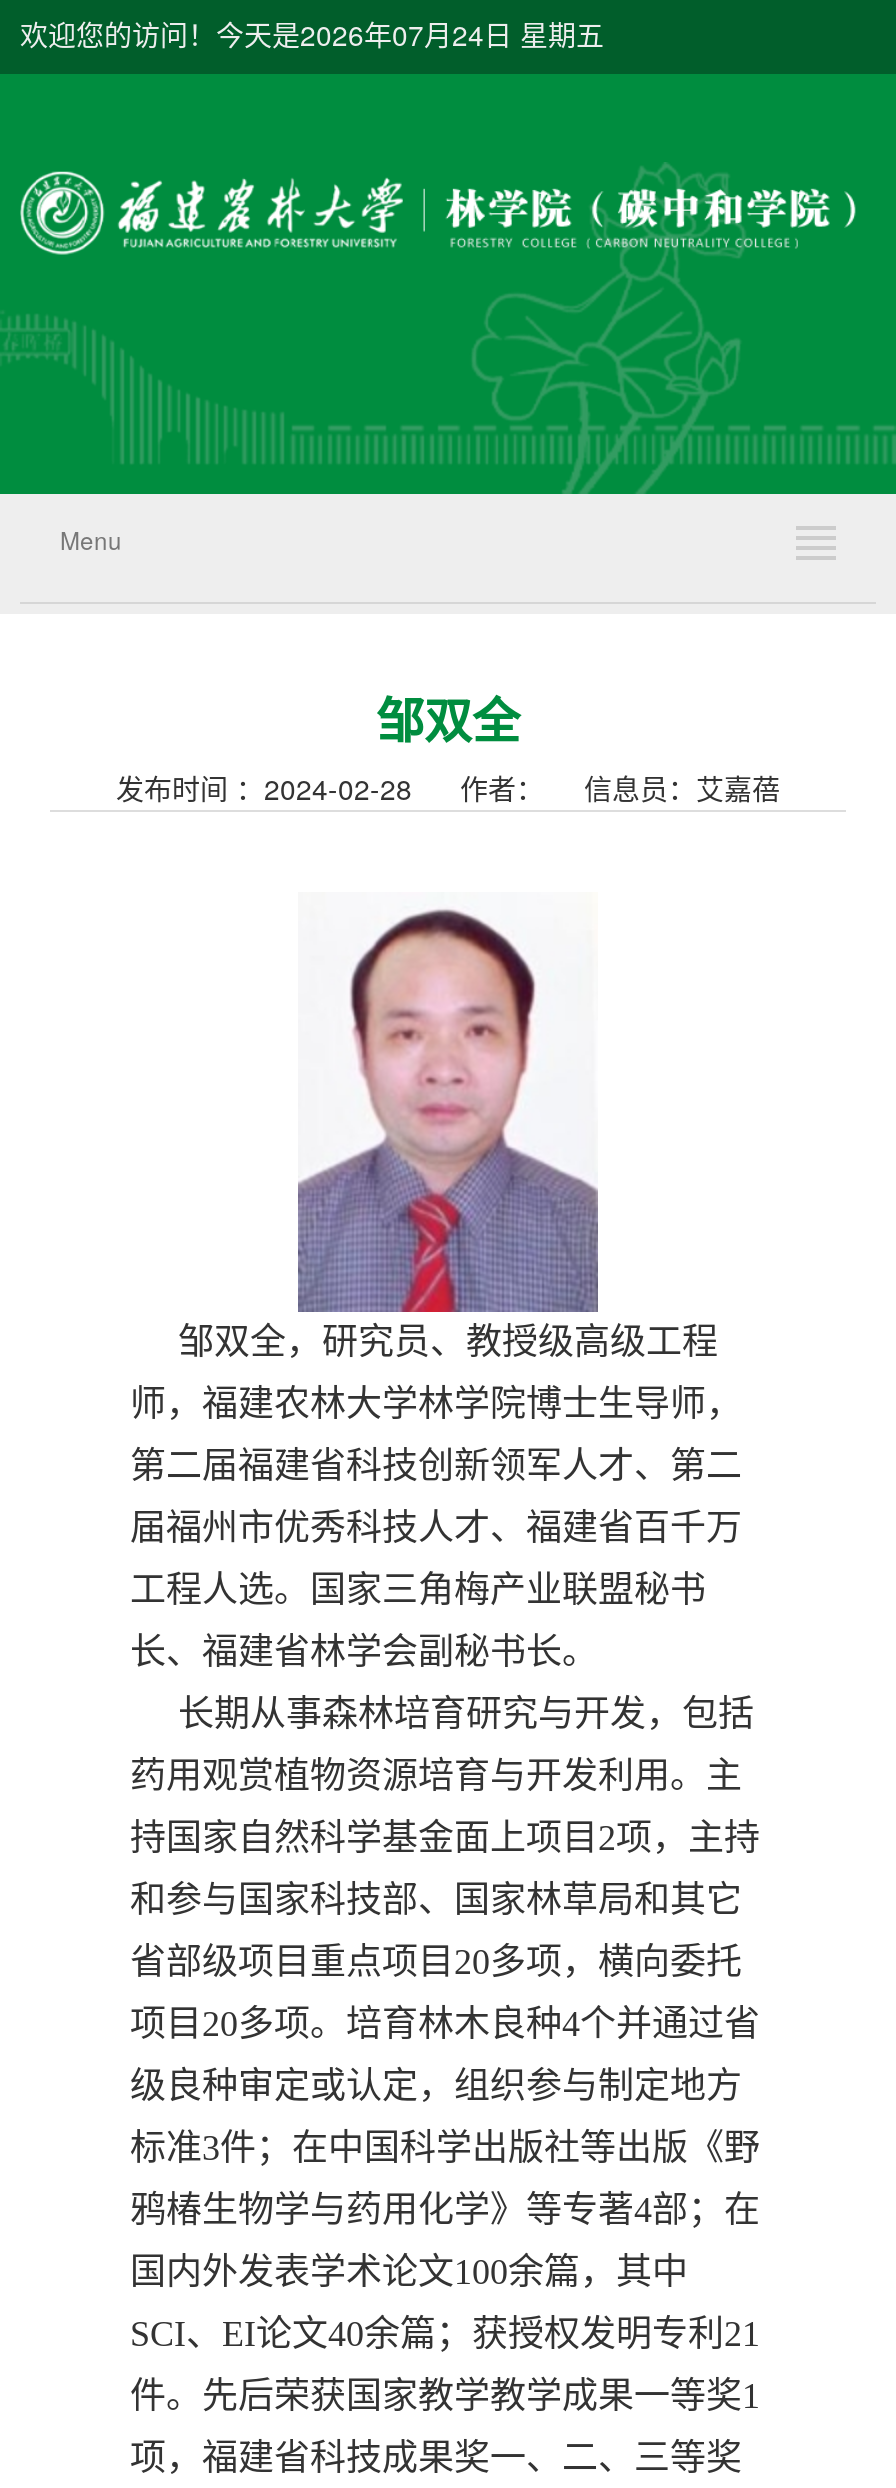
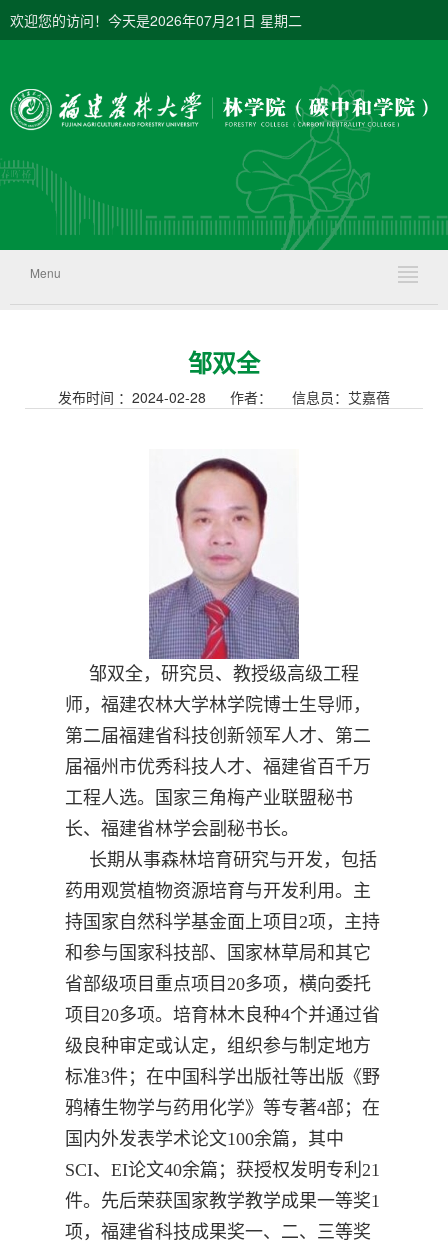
[20,14,604,54] 欢迎您的访问！今天是2026年07月24日 星期五 -> [10,10,302,30] 欢迎您的访问！今天是2026年07月21日 星期二

